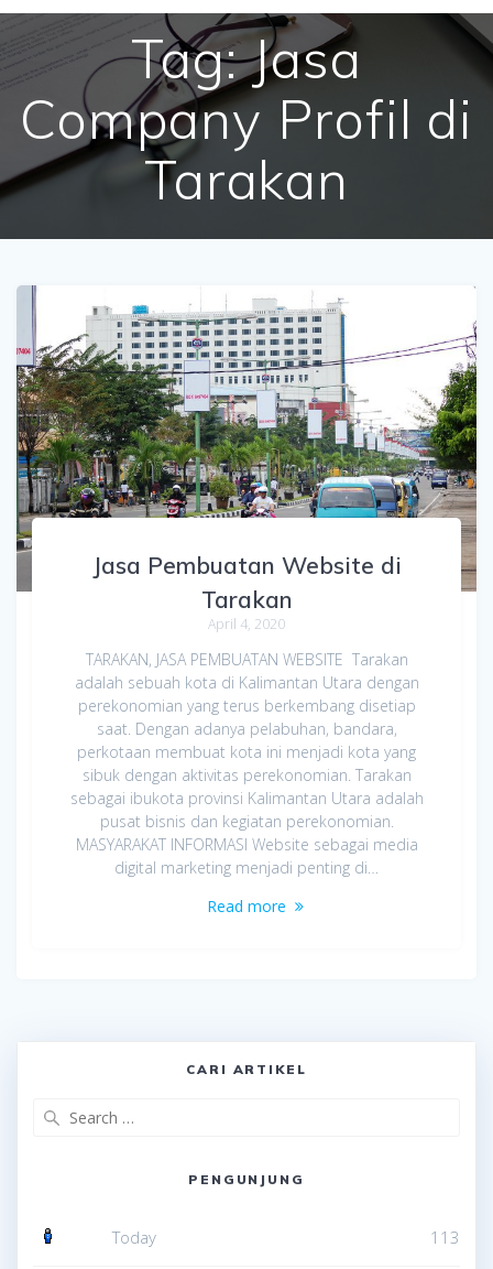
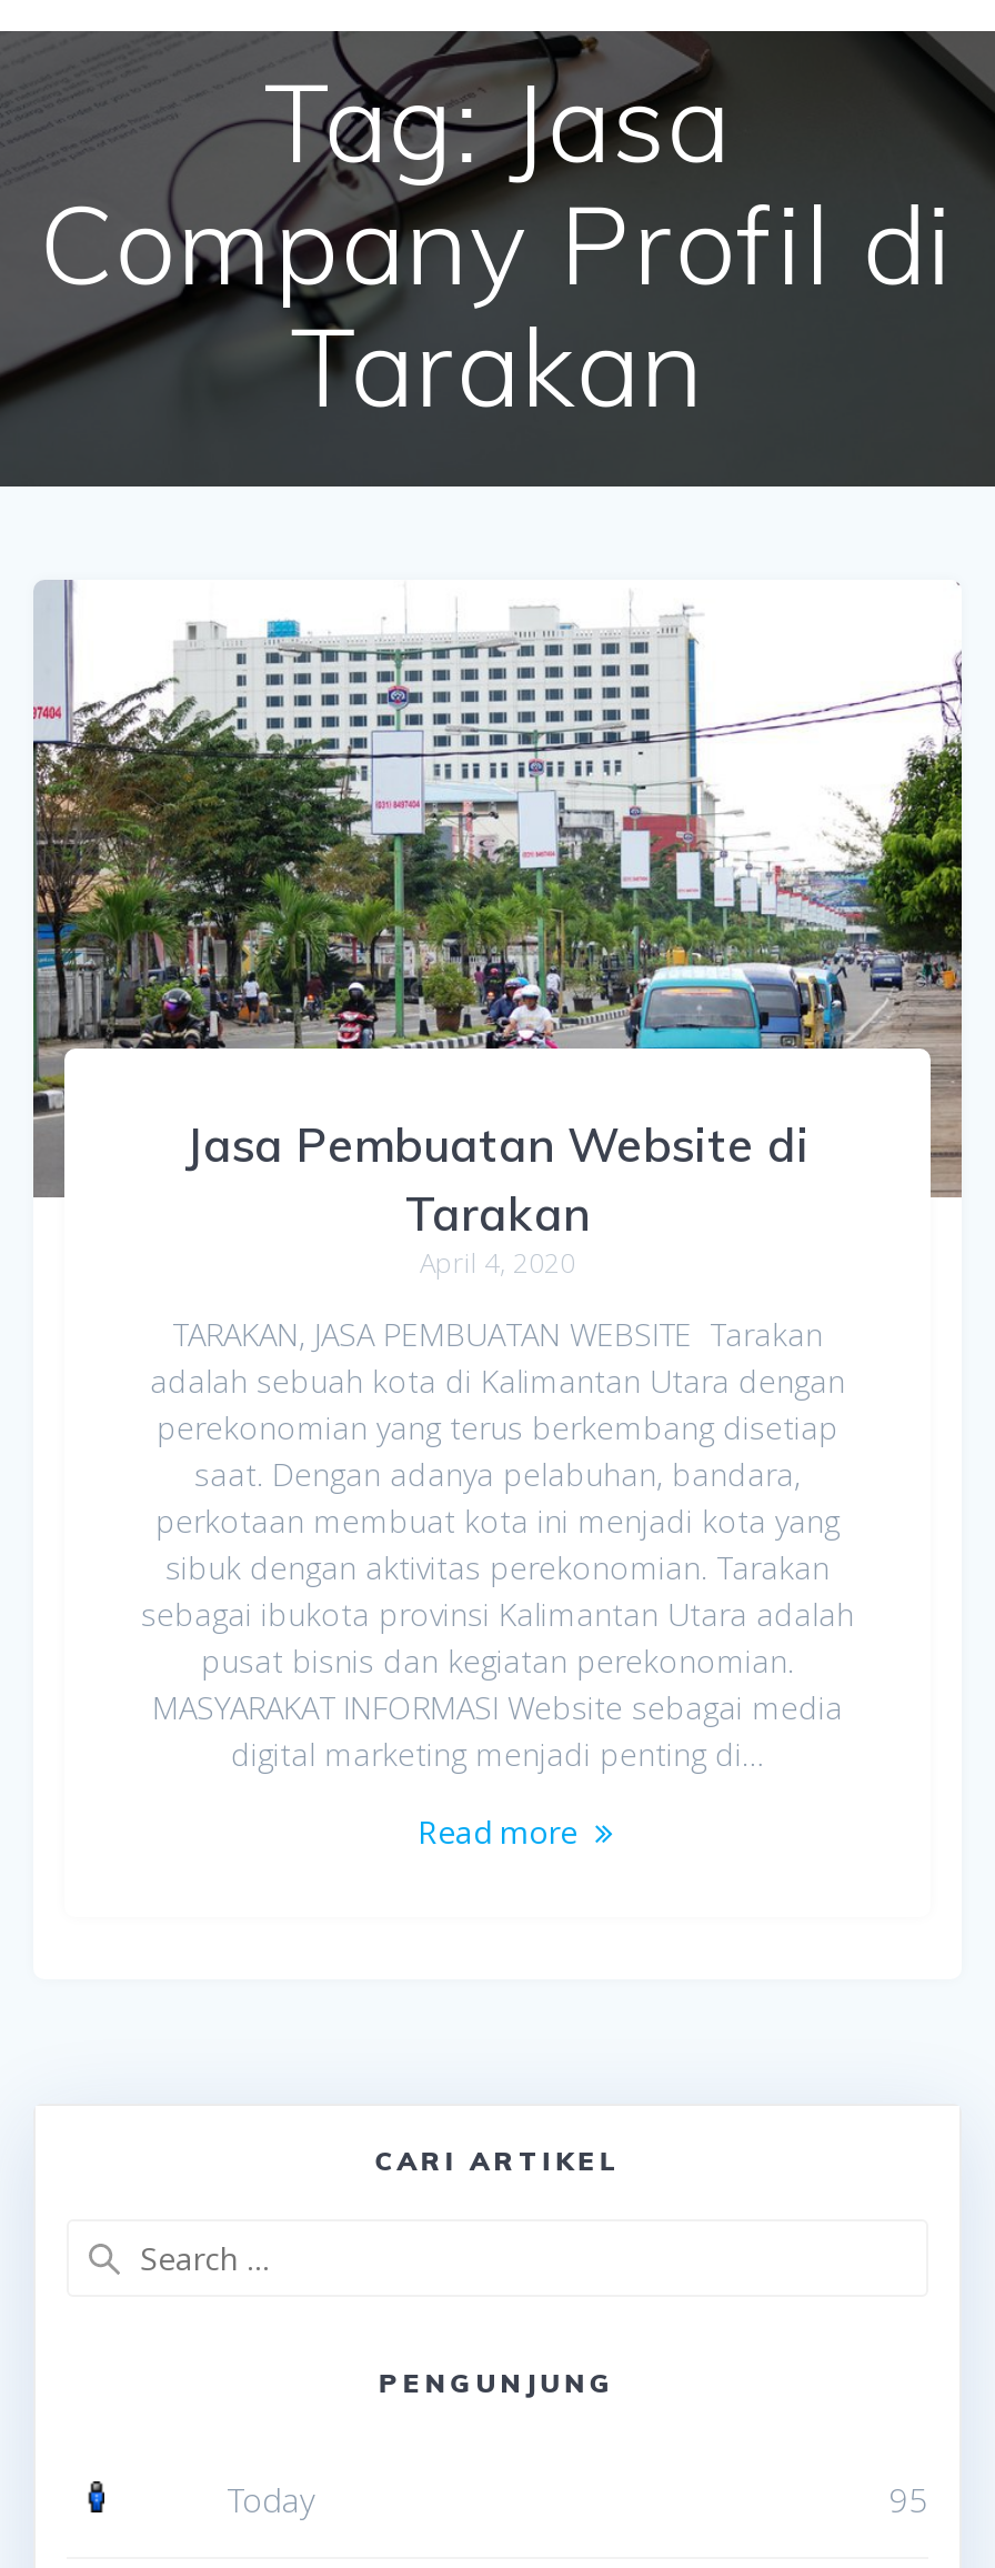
[430,1226,460,1248] 113 -> [888,2478,928,2522] 95

